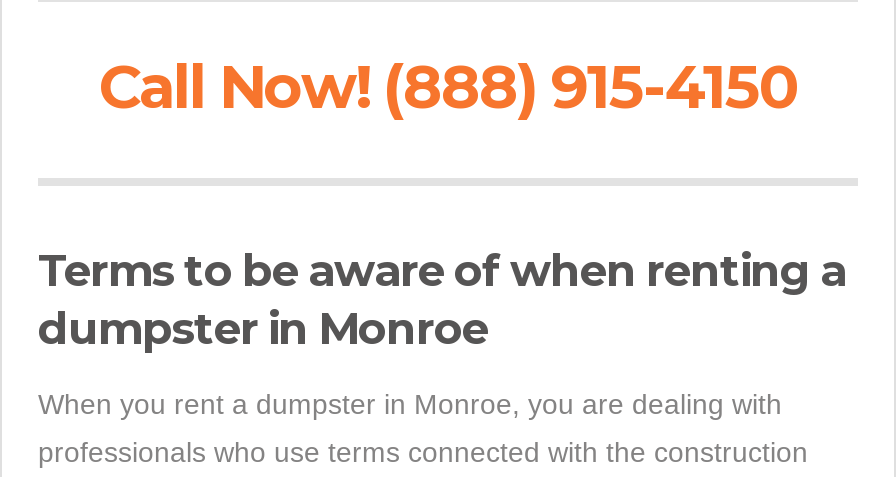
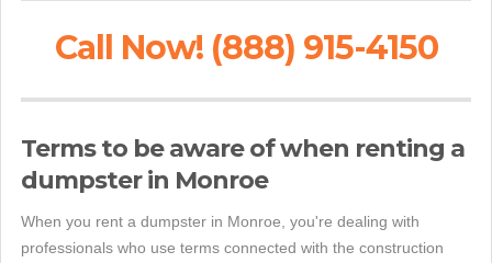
[38,388,782,420] When you rent a dumpster in Monroe, you are dealing with -> [21,213,420,230] When you rent a dumpster in Monroe, you're dealing with

